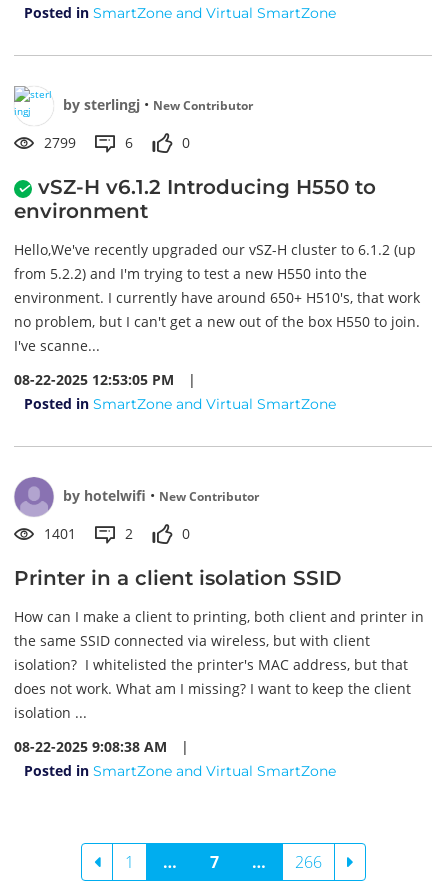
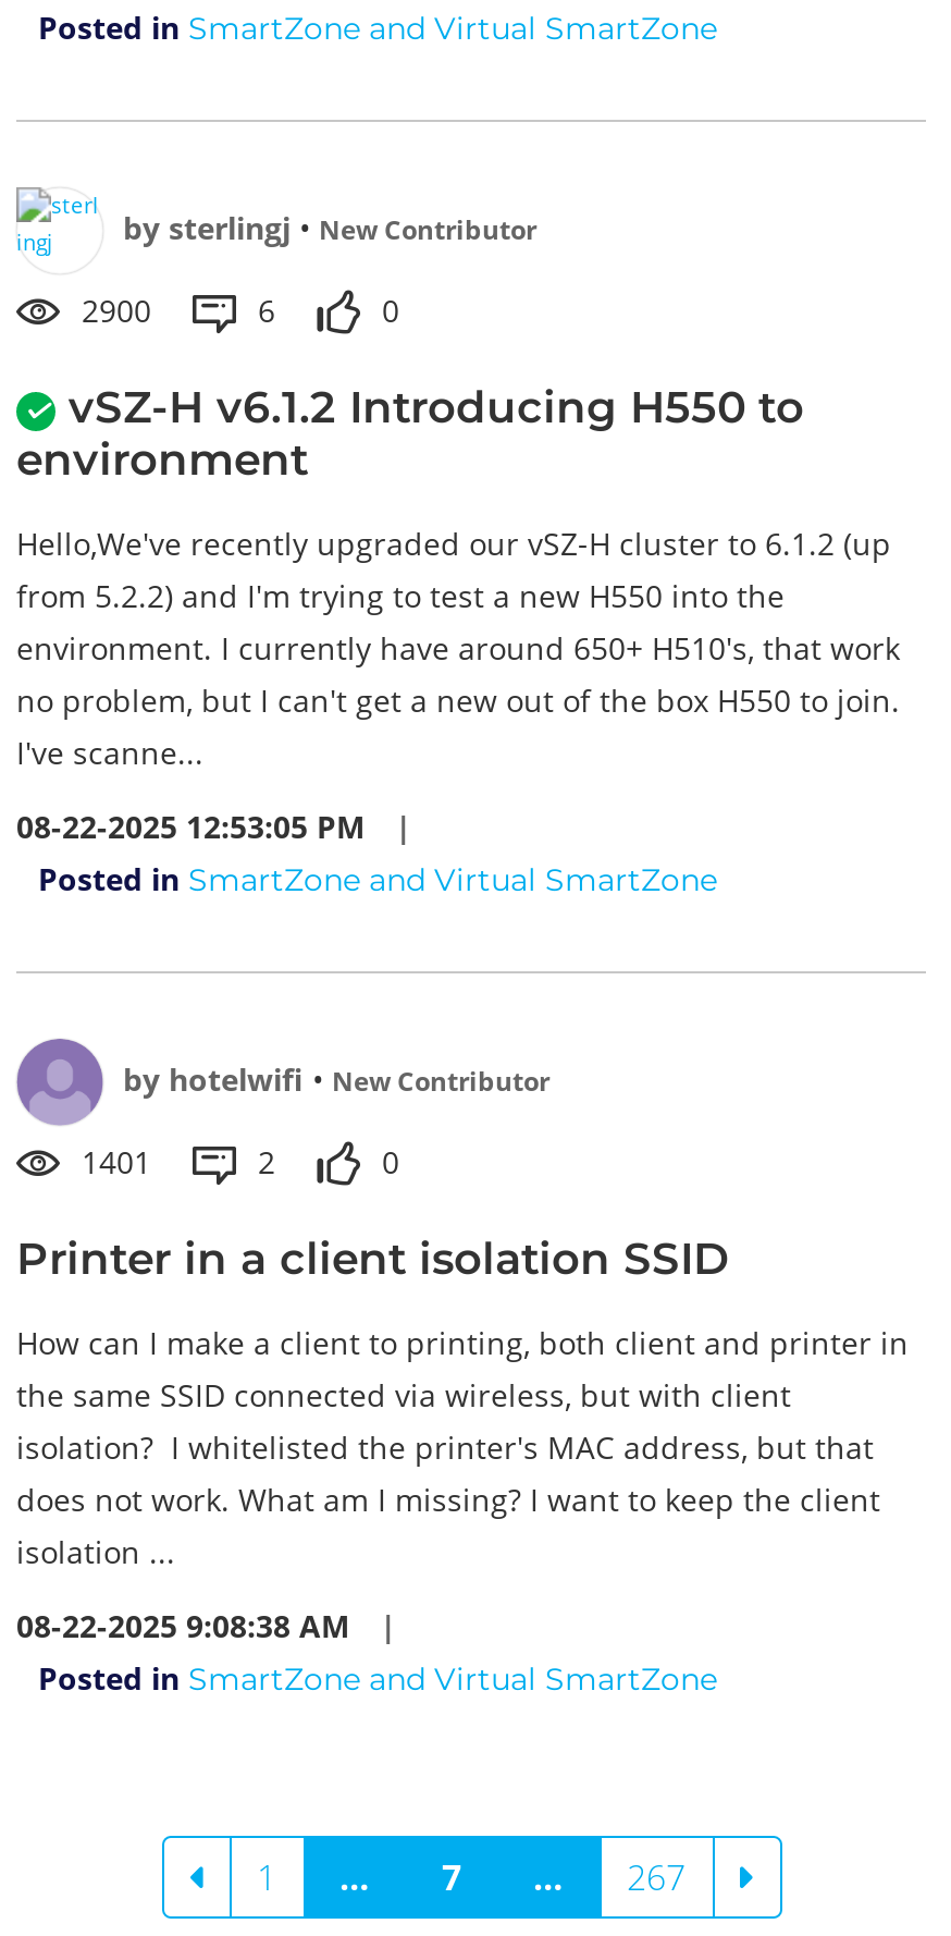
[44,133,76,152] 2799 -> [82,289,151,331] 2900
[294,851,321,873] 266 -> [627,1853,686,1901] 267

